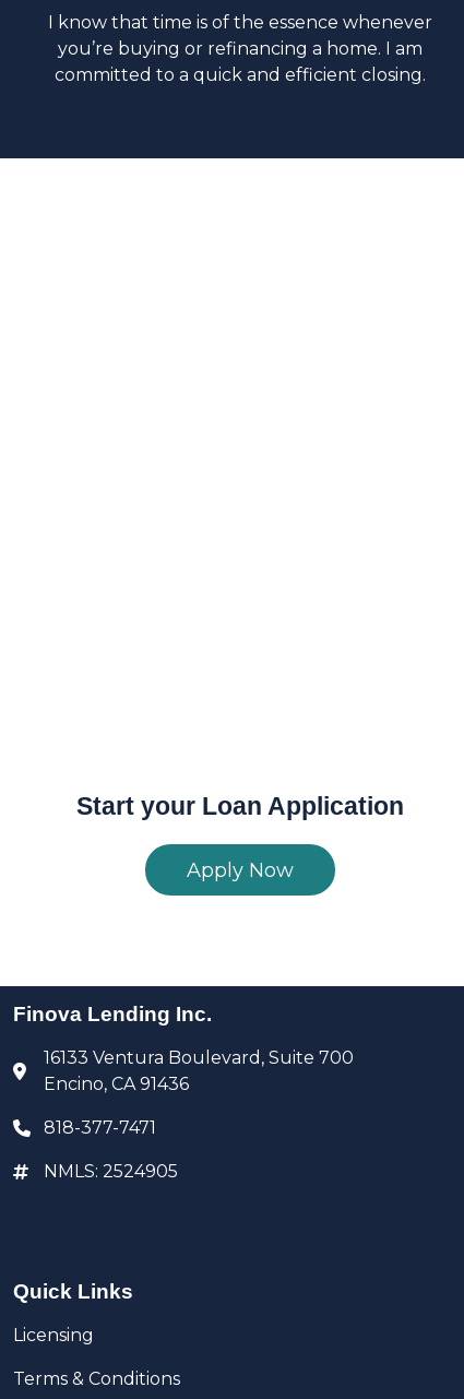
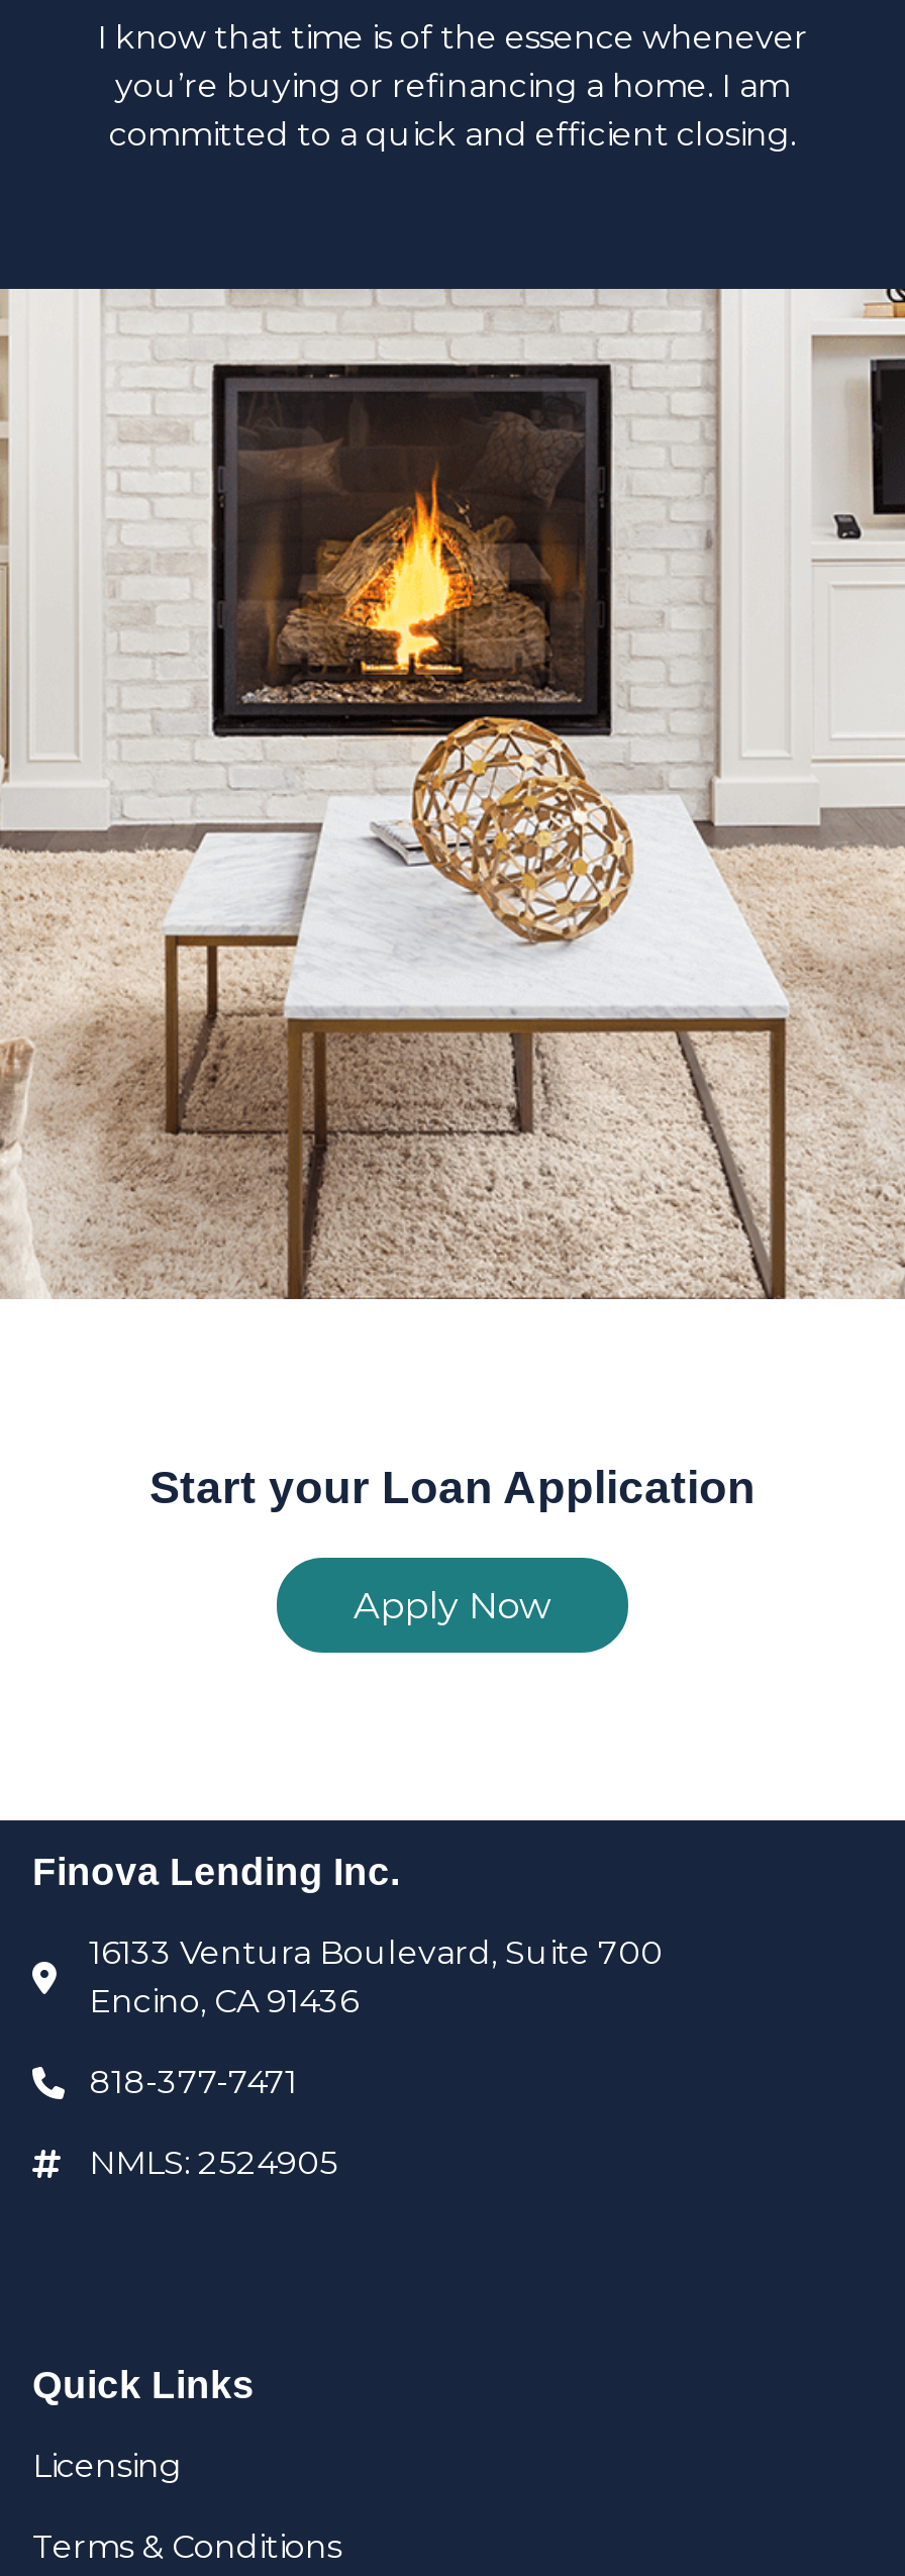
none -> [6,287,899,1301] [image]

